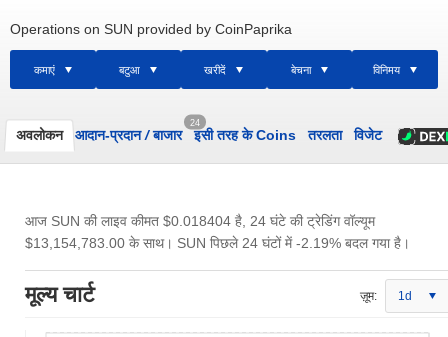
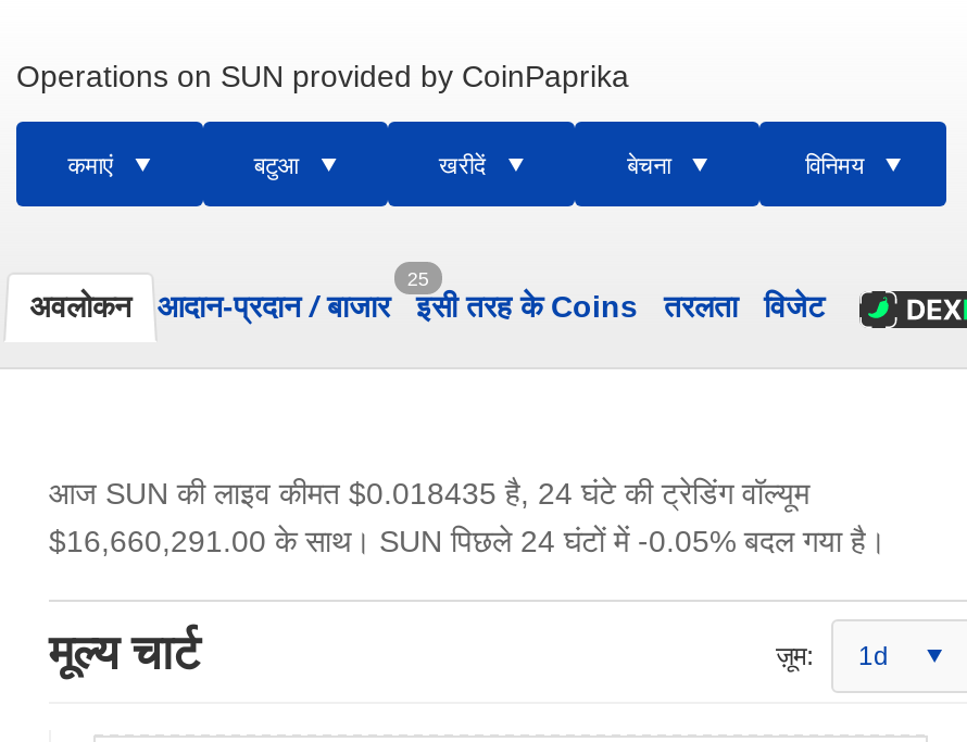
[190,117,200,127] 24 -> [407,267,429,289] 25
[25,213,375,229] आज SUN की लाइव कीमत $0.018404 है, 24 घंटे की ट्रेडिंग वॉल्यूम -> [49,476,809,511] आज SUN की लाइव कीमत $0.018435 है, 24 घंटे की ट्रेडिंग वॉल्यूम
[25,235,410,251] $13,154,783.00 के साथ। SUN पिछले 24 घंटों में -2.19% बदल गया है। -> [49,524,886,558] $16,660,291.00 के साथ। SUN पिछले 24 घंटों में -0.05% बदल गया है।

